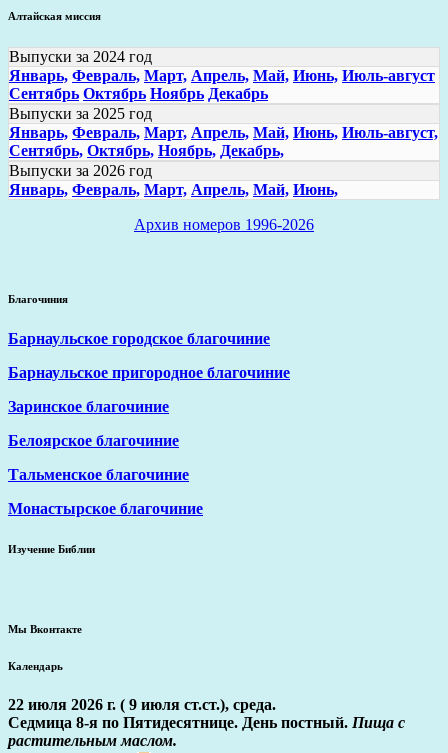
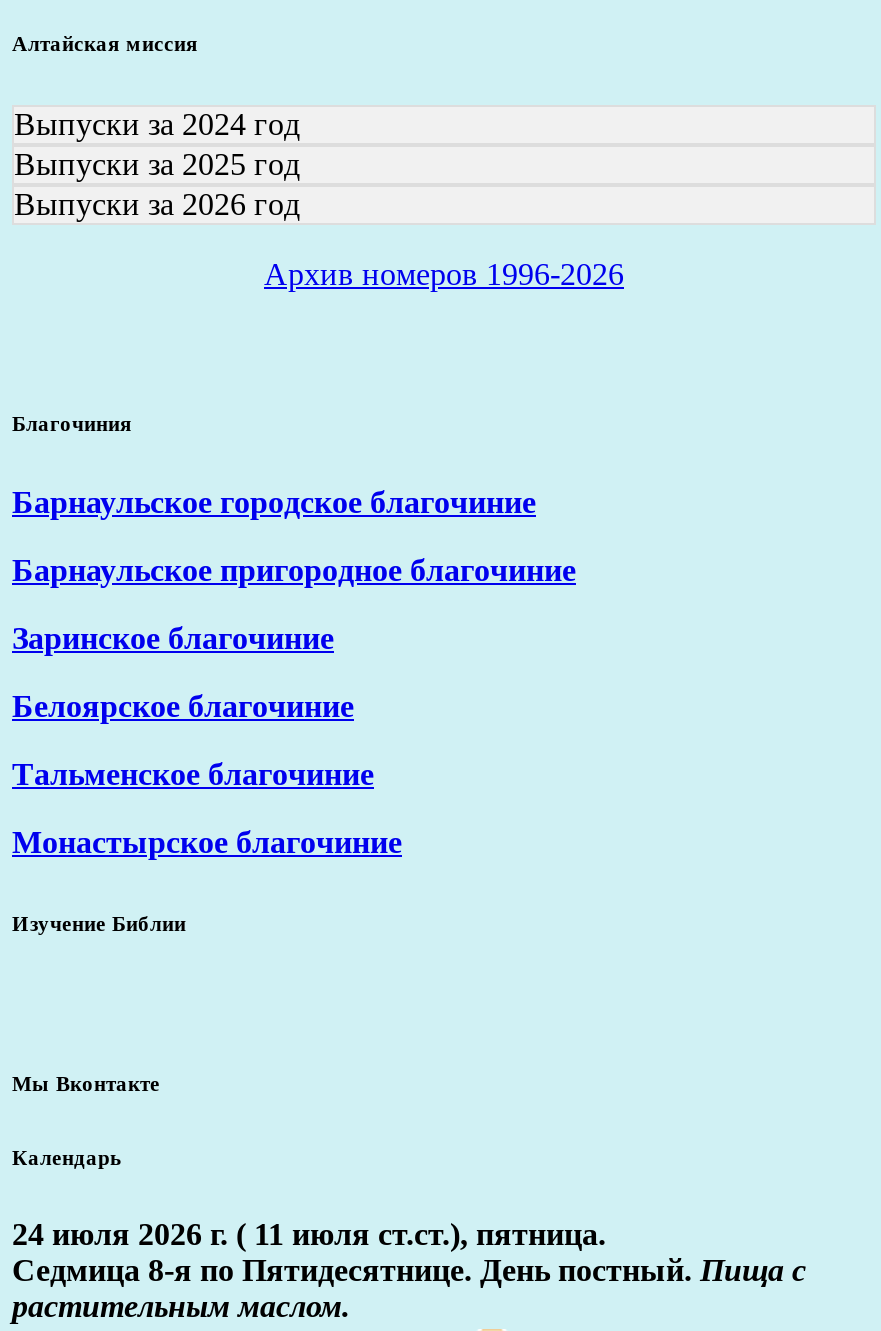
[9,67,435,102] Январь, Февраль, Март, Апрель, Май, Июнь, Июль-август | Сентябрь Октябрь Ноябрь Декабрь -> none
[9,124,438,159] Январь, Февраль, Март, Апрель, Май, Июнь, Июль-август, | Сентябрь, Октябрь, Ноябрь, Декабрь, -> none
[9,181,338,198] Январь, Февраль, Март, Апрель, Май, Июнь, -> none
[8,696,276,713] 22 июля 2026 г. ( 9 июля ст.ст.), среда. -> [12,1218,606,1252] 24 июля 2026 г. ( 11 июля ст.ст.), пятница.

